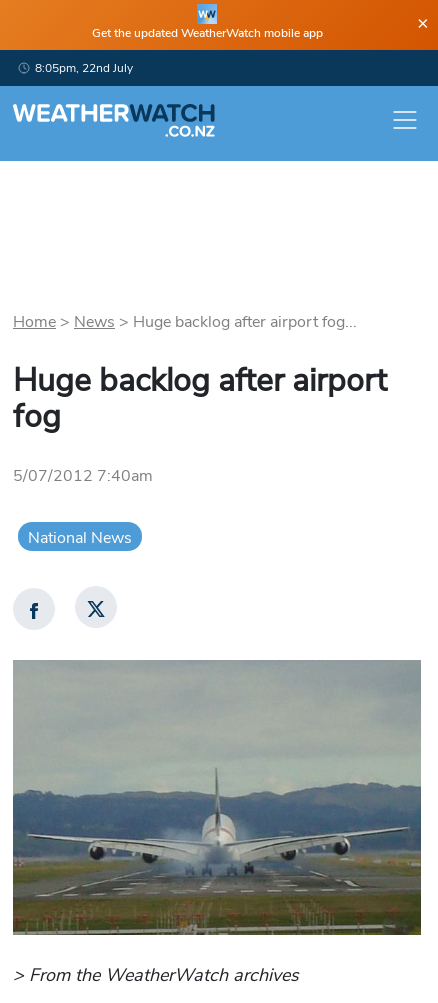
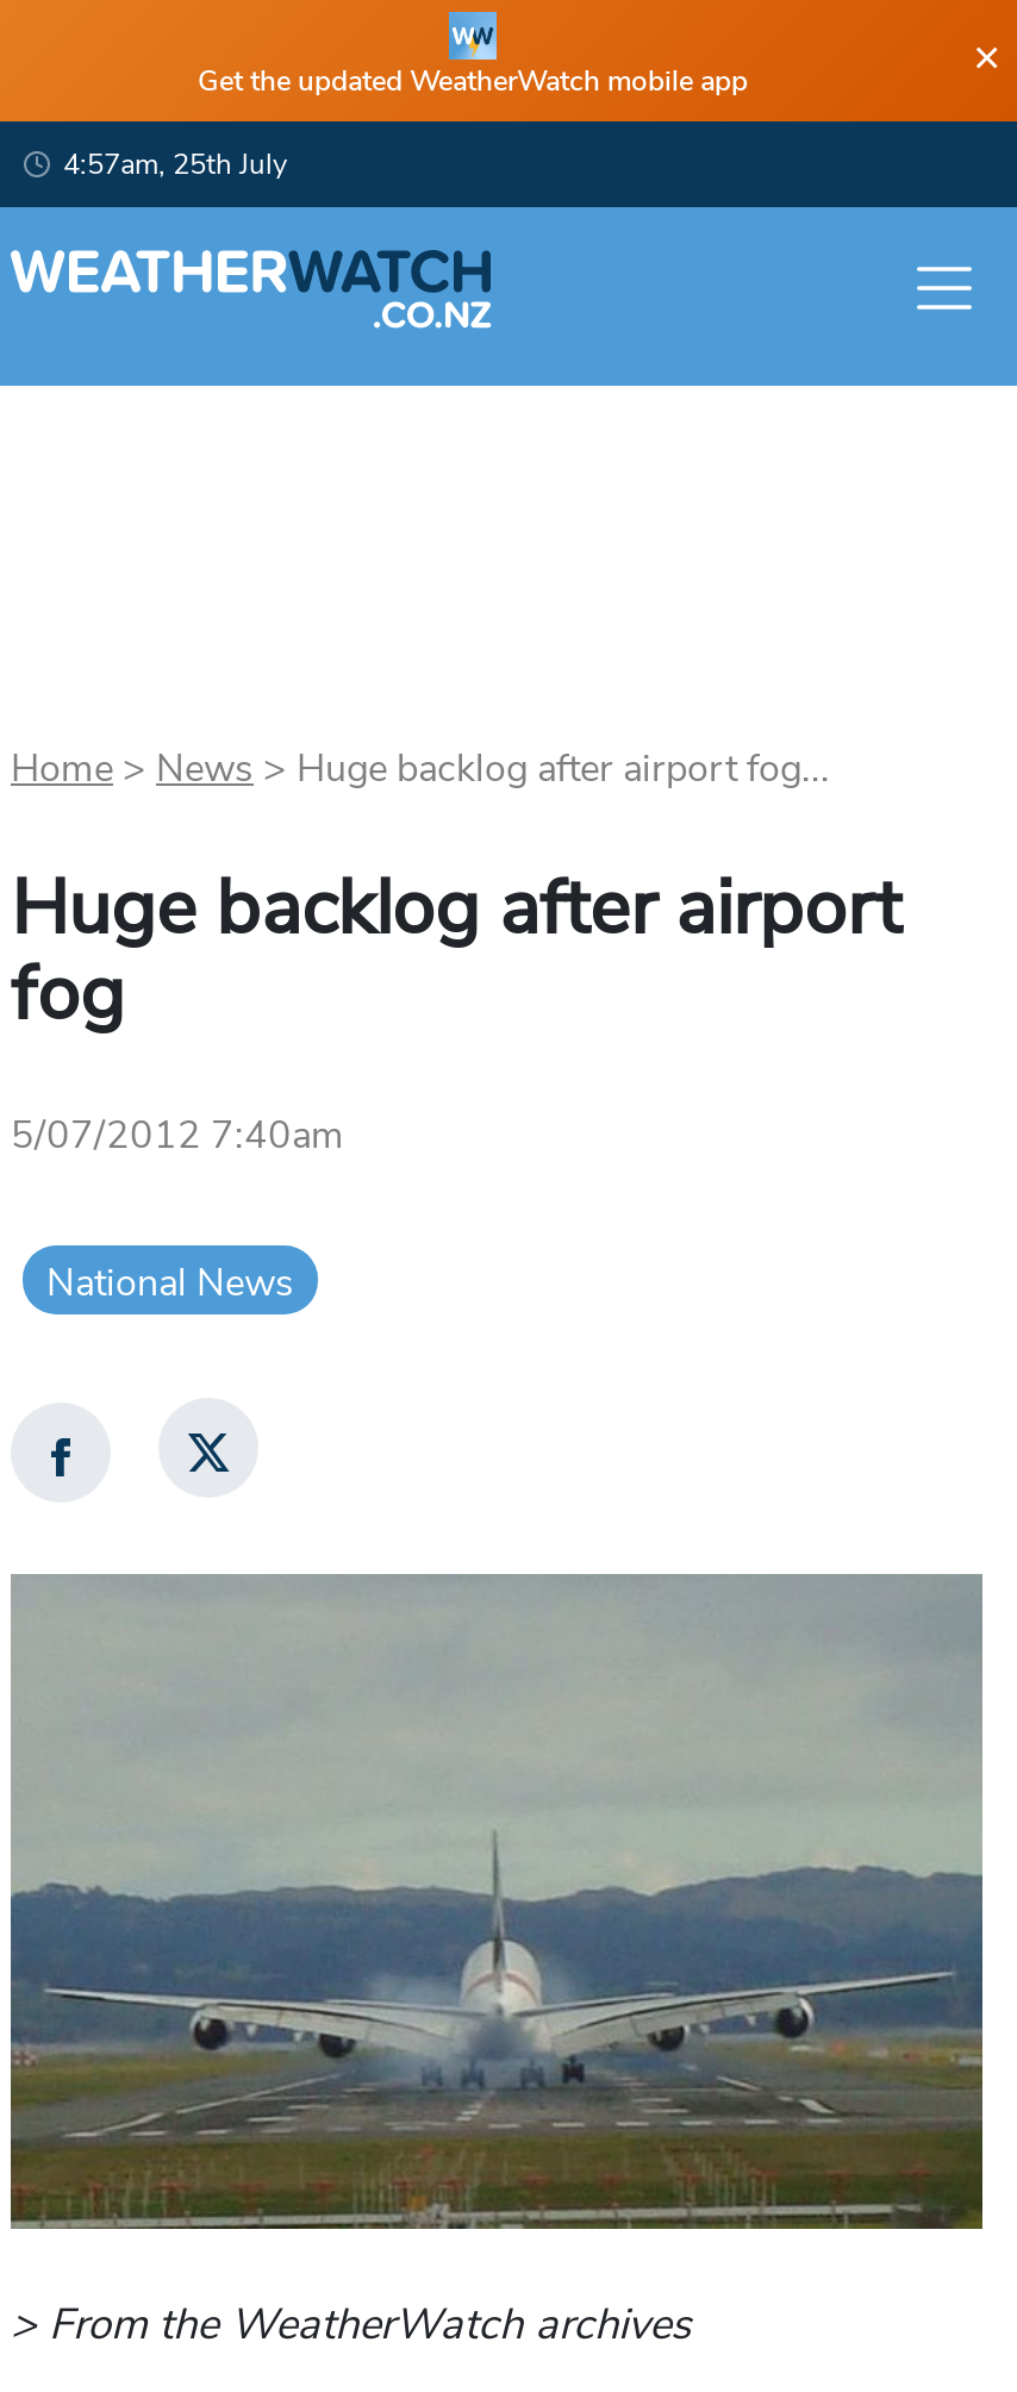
[35,60,133,76] 8:05pm, 22nd July -> [63,145,287,183] 4:57am, 25th July

